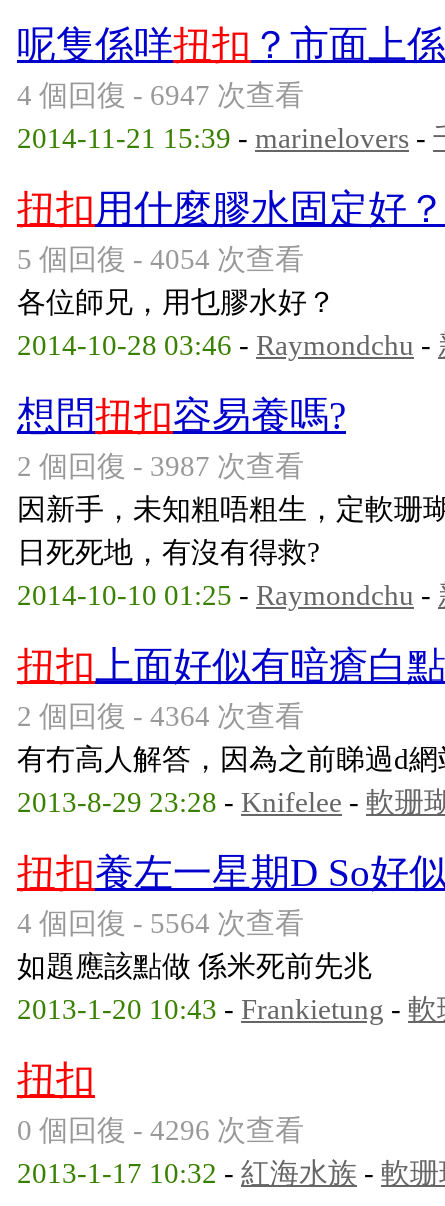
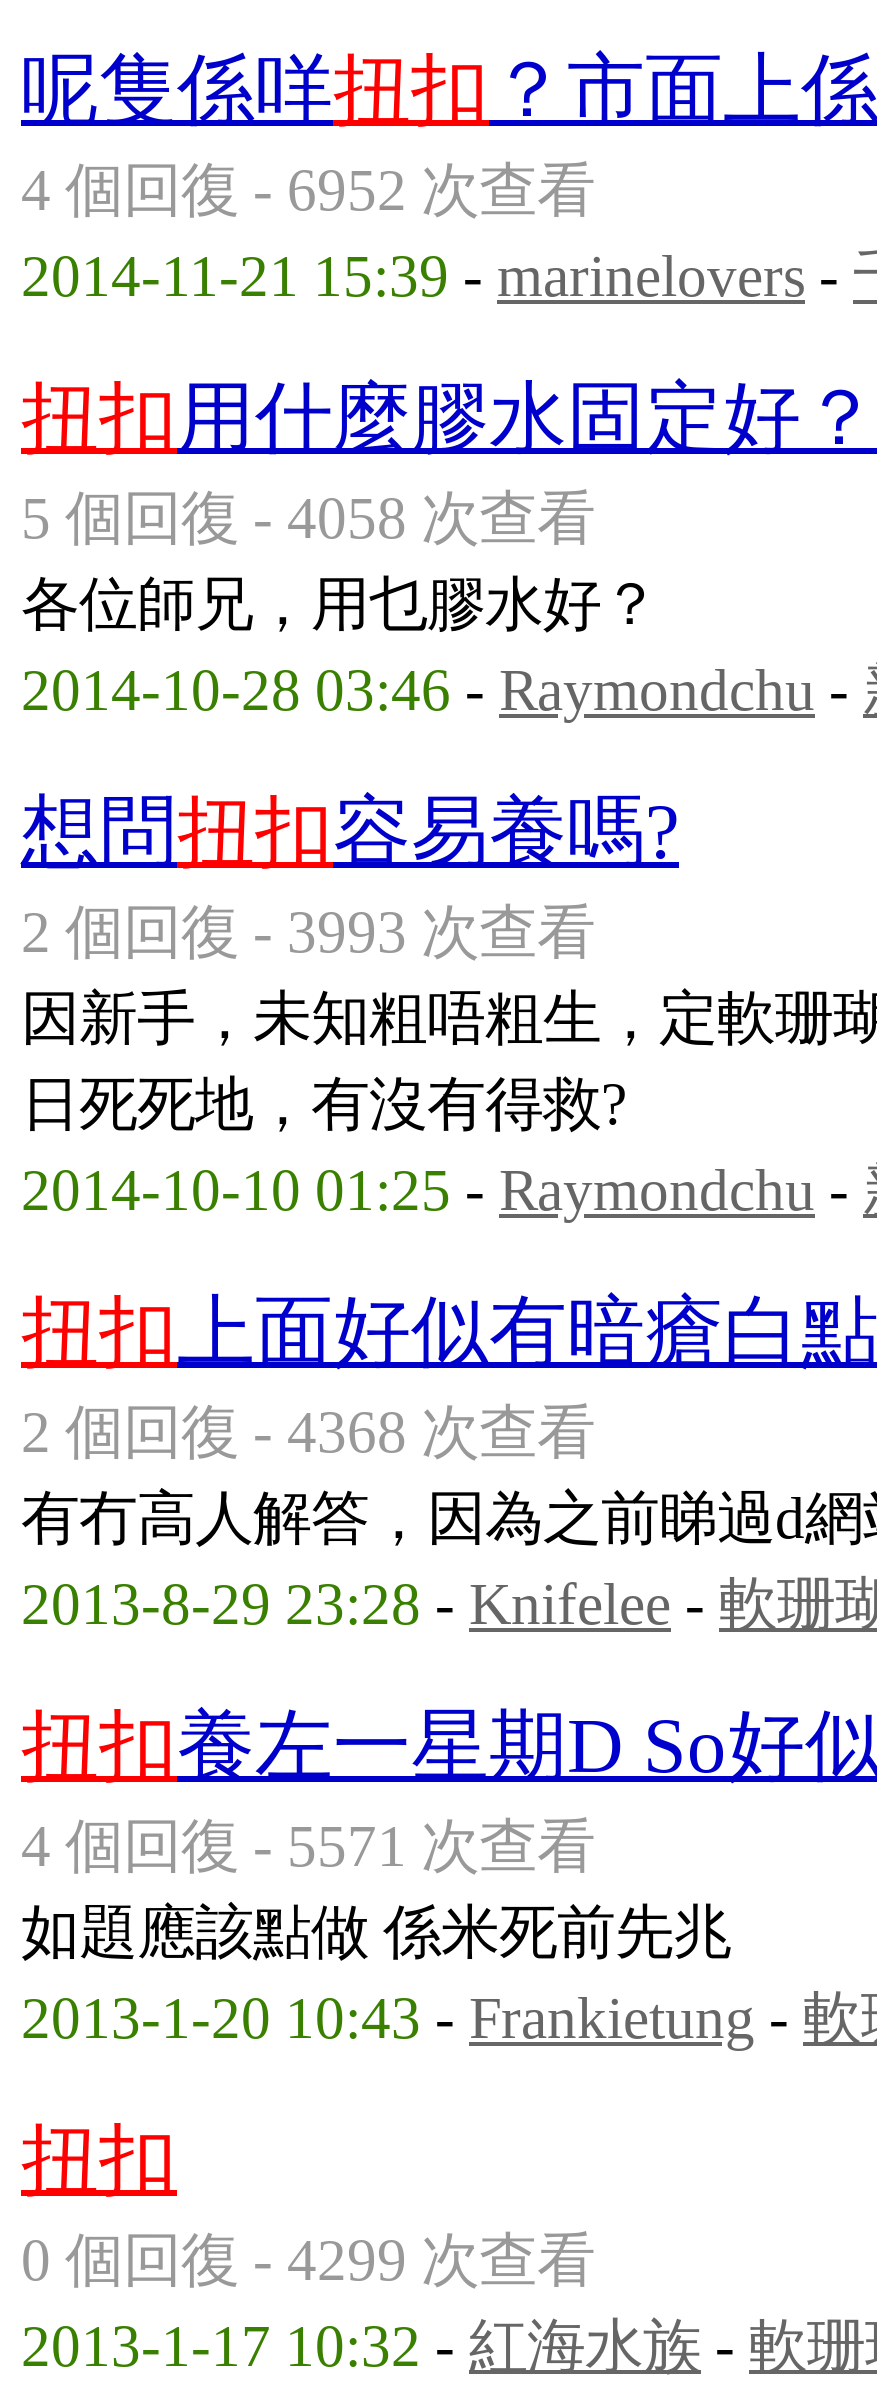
[17,79,304,111] 4 個回復 - 6947 次查看 -> [21,158,595,222] 4 個回復 - 6952 次查看
[17,243,304,275] 5 個回復 - 4054 次查看 -> [21,486,595,550] 5 個回復 - 4058 次查看
[17,450,304,482] 2 個回復 - 3987 次查看 -> [21,900,595,964] 2 個回復 - 3993 次查看
[17,700,304,732] 2 個回復 - 4364 次查看 -> [21,1400,595,1464] 2 個回復 - 4368 次查看
[17,907,304,939] 4 個回復 - 5564 次查看 -> [21,1814,595,1878] 4 個回復 - 5571 次查看
[17,1114,304,1146] 0 個回復 - 4296 次查看 -> [21,2228,595,2292] 0 個回復 - 4299 次查看

